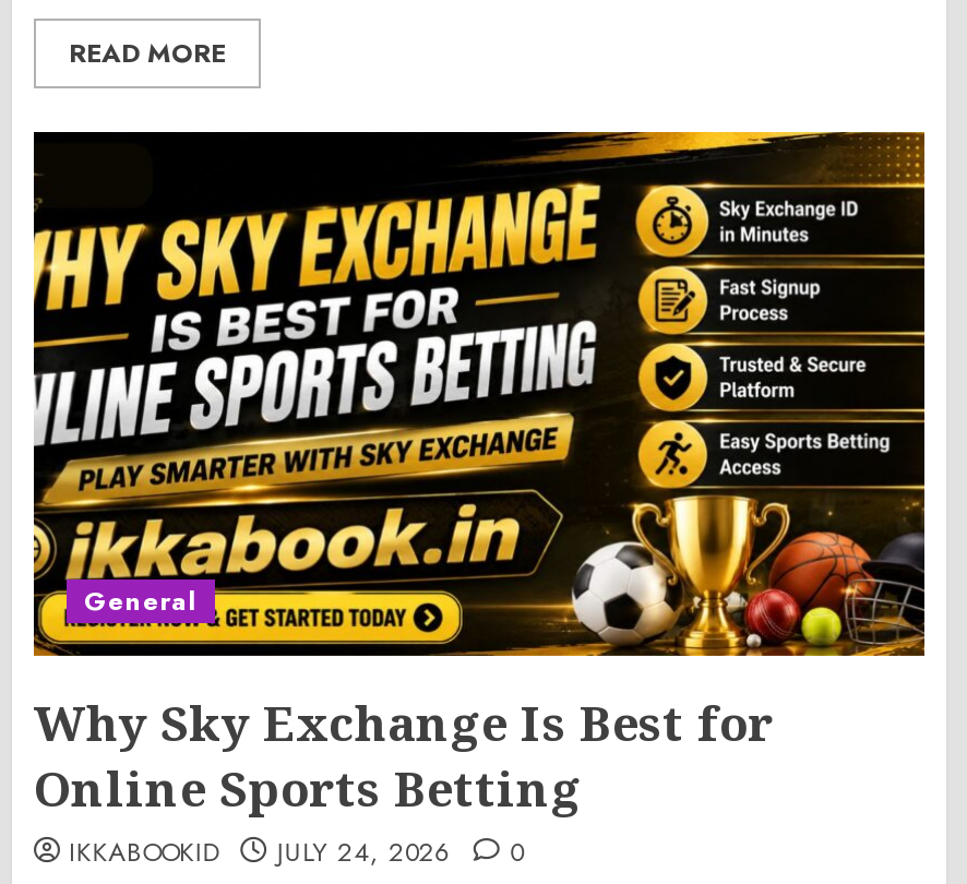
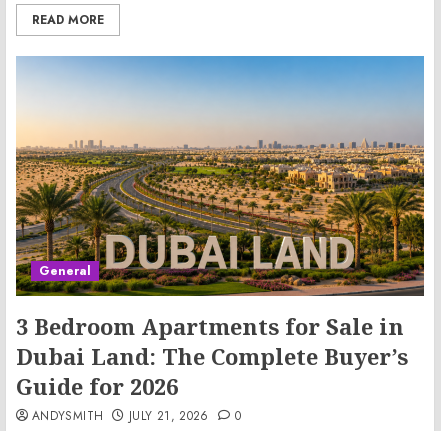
[32,130,927,872] [image] | Why Sky Exchange Is Best for | Online Sports Betting | IKKABOOKID | JULY 24, 2026 -> [15,55,425,425] [image] | 3 Bedroom Apartments for Sale in | Dubai Land: The Complete Buyer’s | Guide for 2026 | ANDYSMITH | JULY 21, 2026

